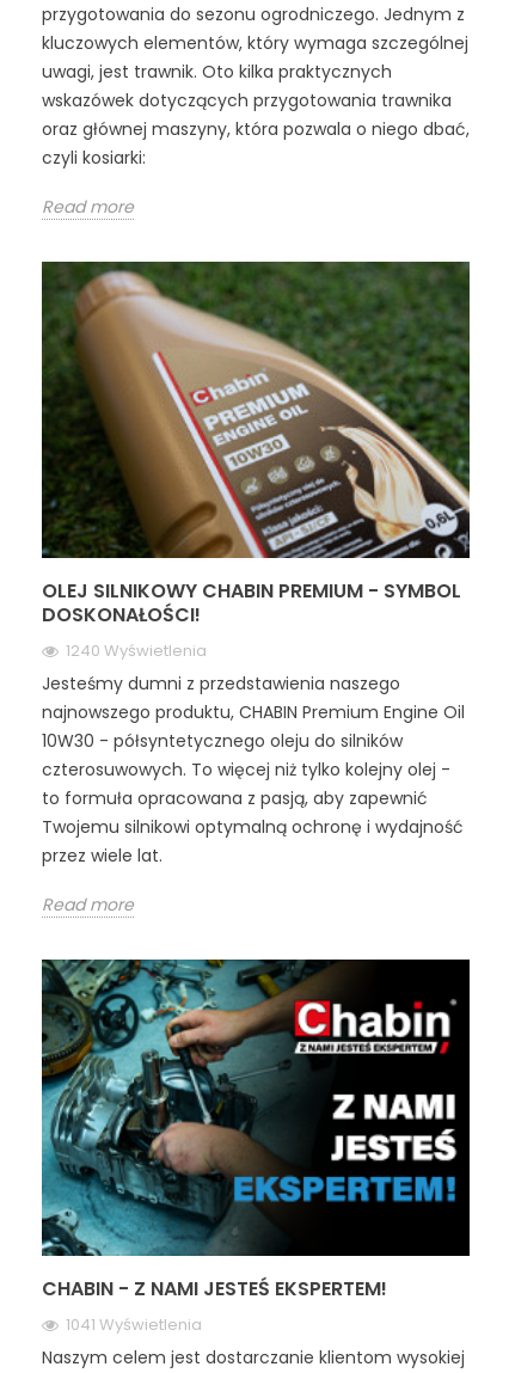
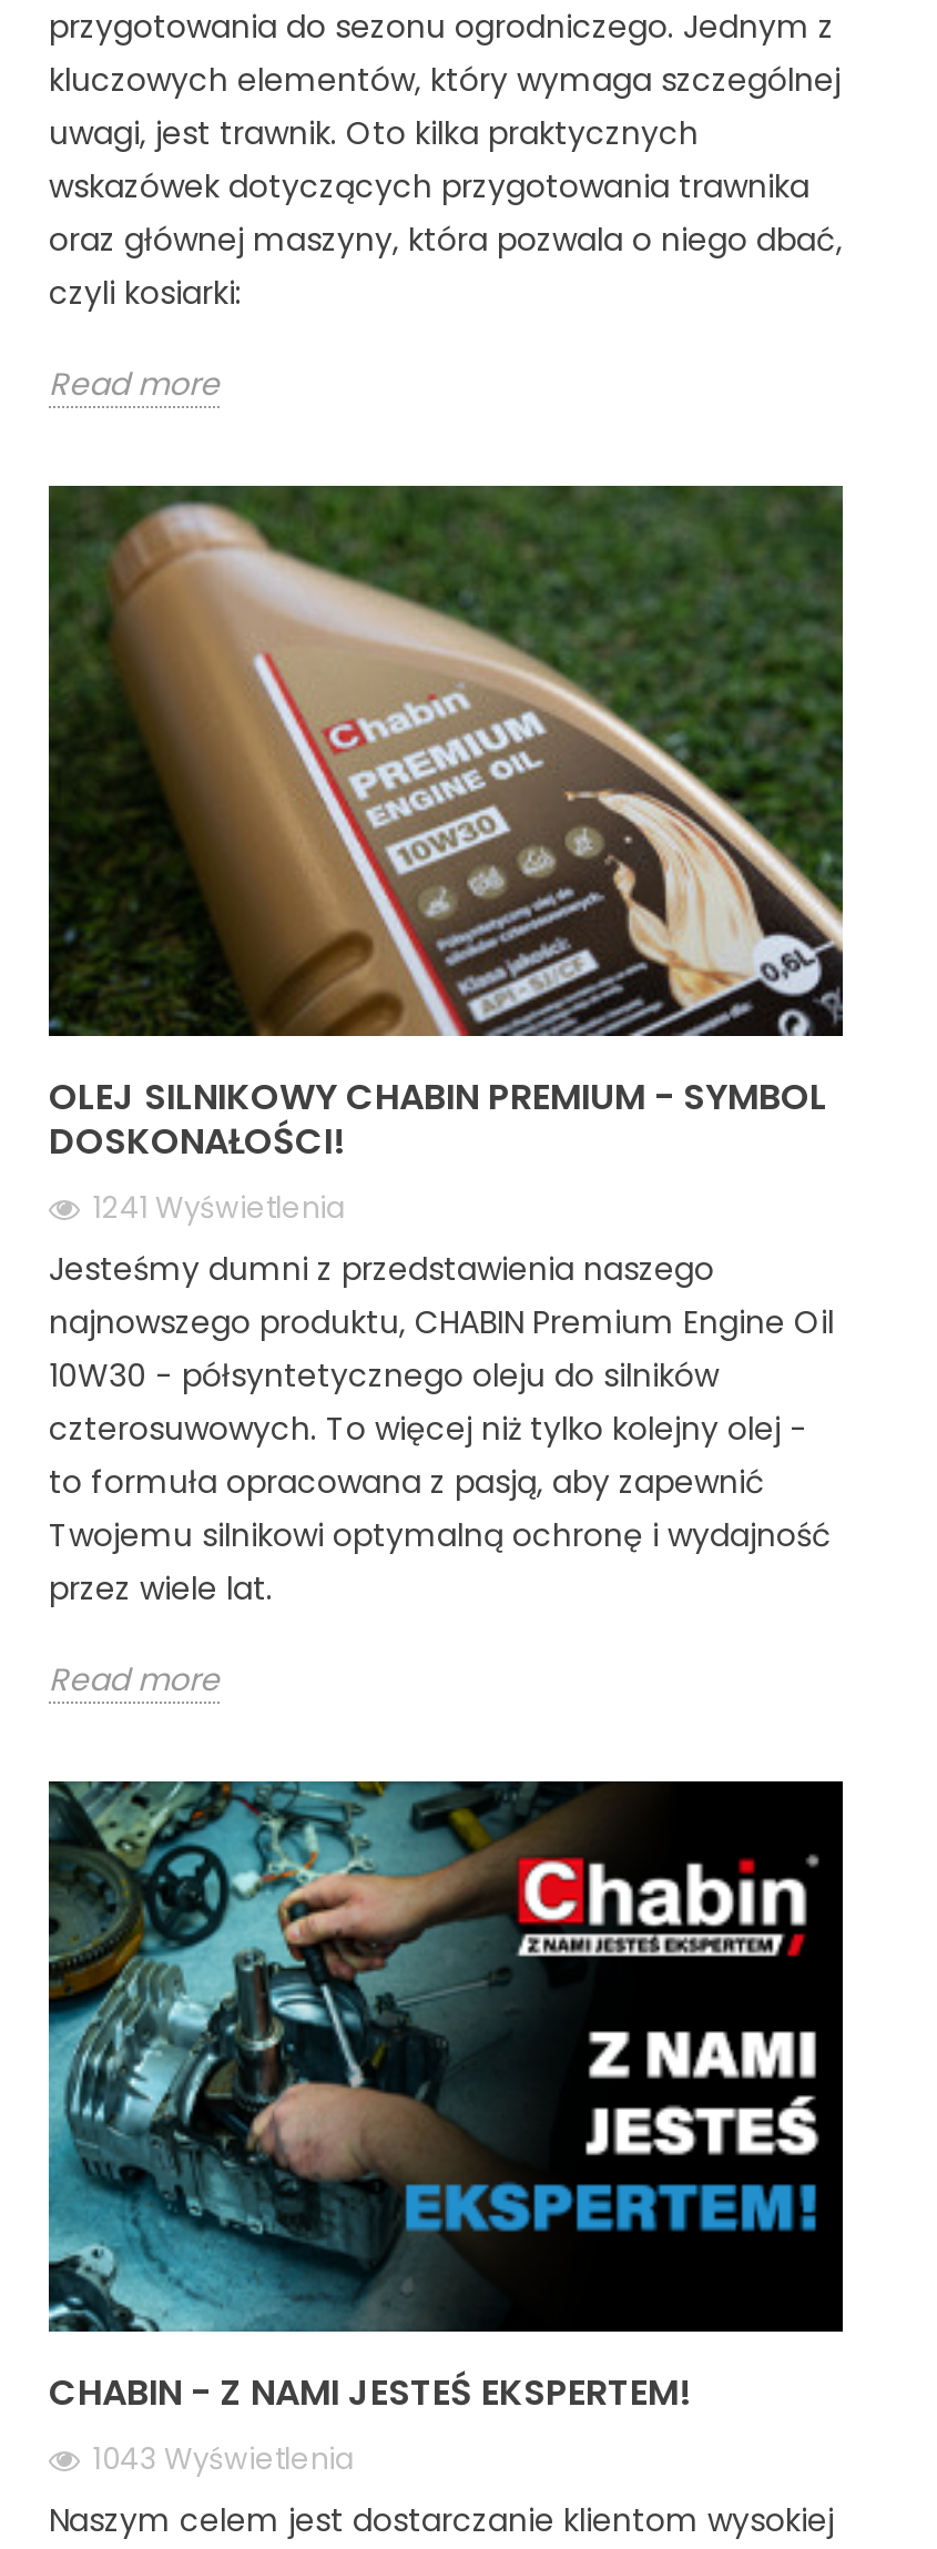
[66,640,207,662] 1240 Wyświetlenia -> [93,1188,346,1230] 1241 Wyświetlenia
[66,1313,202,1336] 1041 Wyświetlenia -> [93,2439,355,2481] 1043 Wyświetlenia

